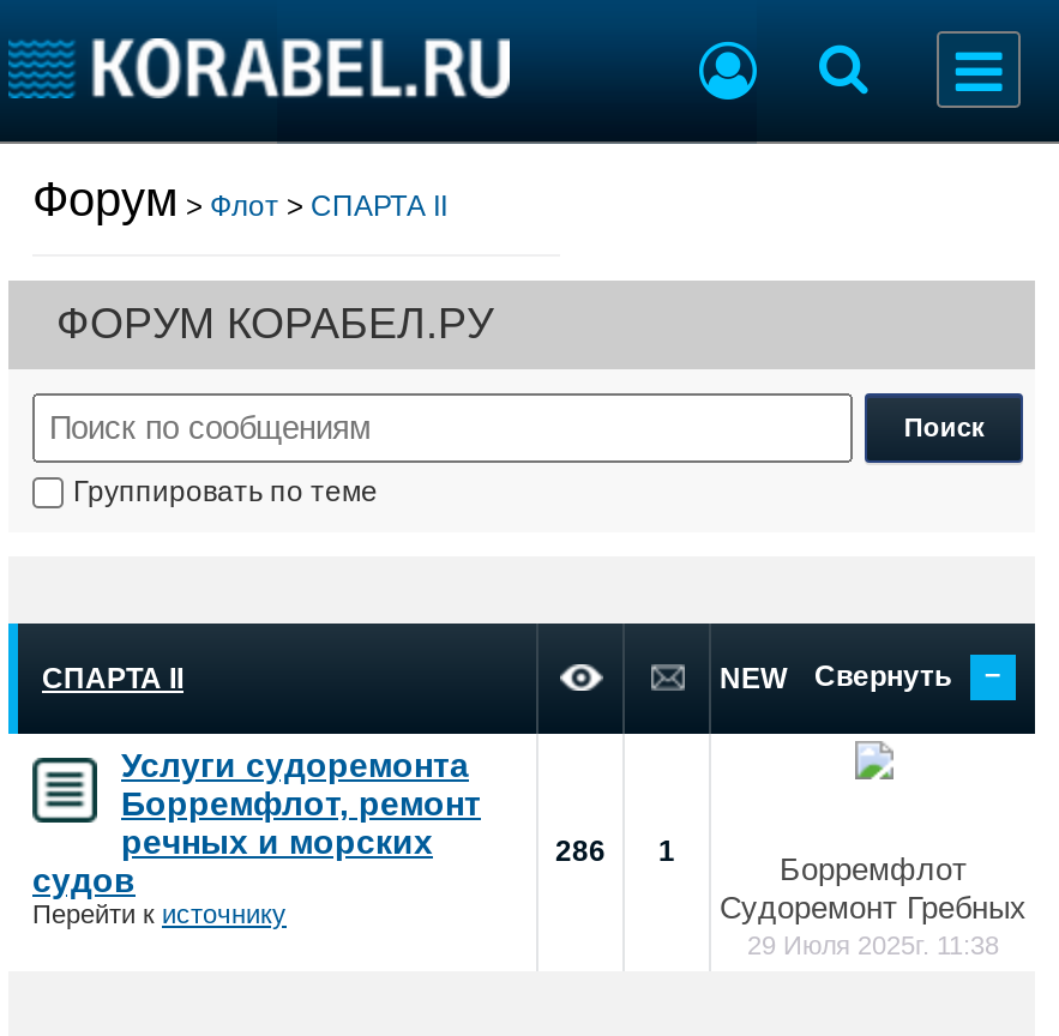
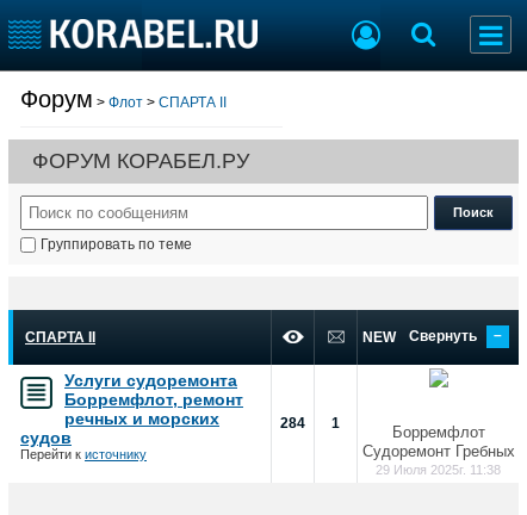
[555,835,675,869] 286 1 -> [280,415,340,432] 284 1

